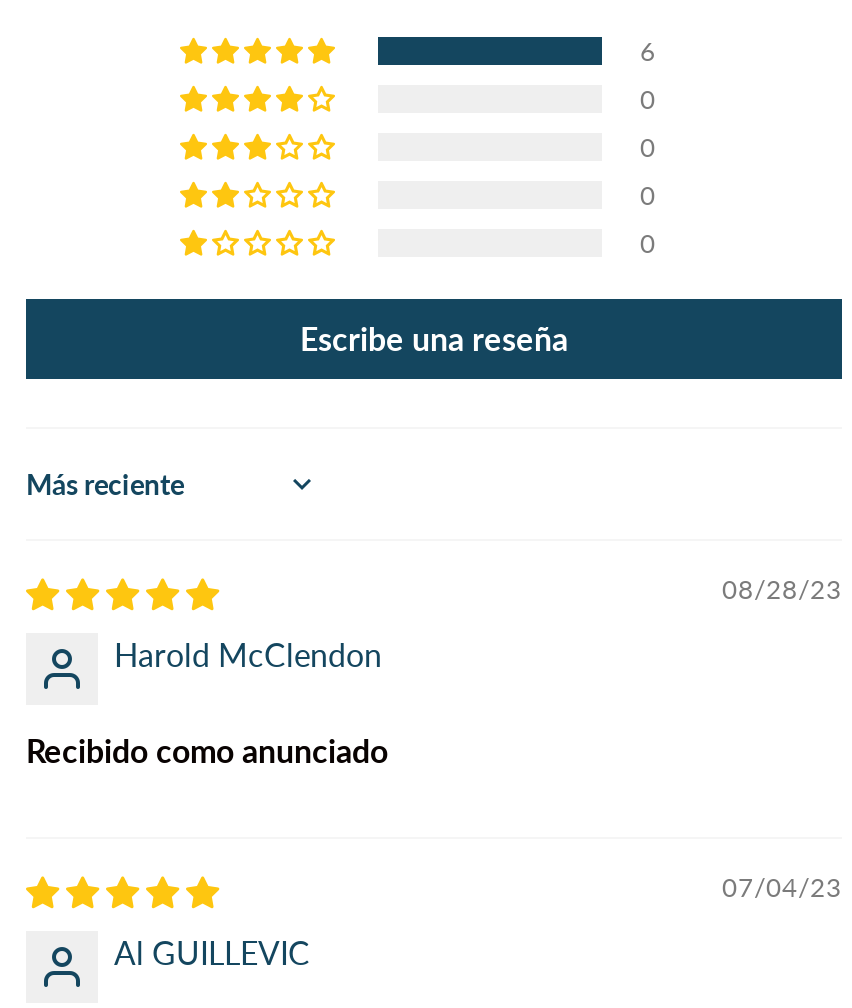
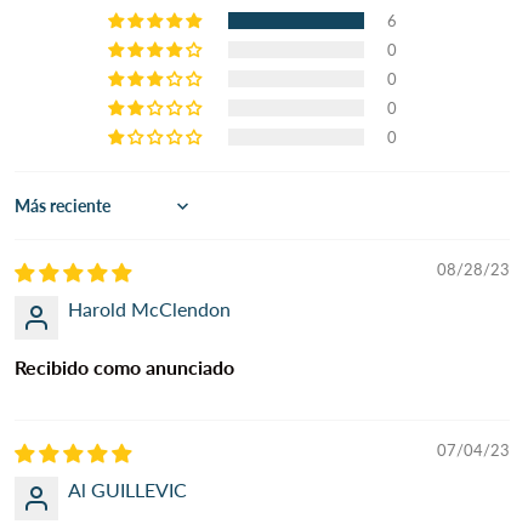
[300,320,568,358] Escribe una reseña -> none

